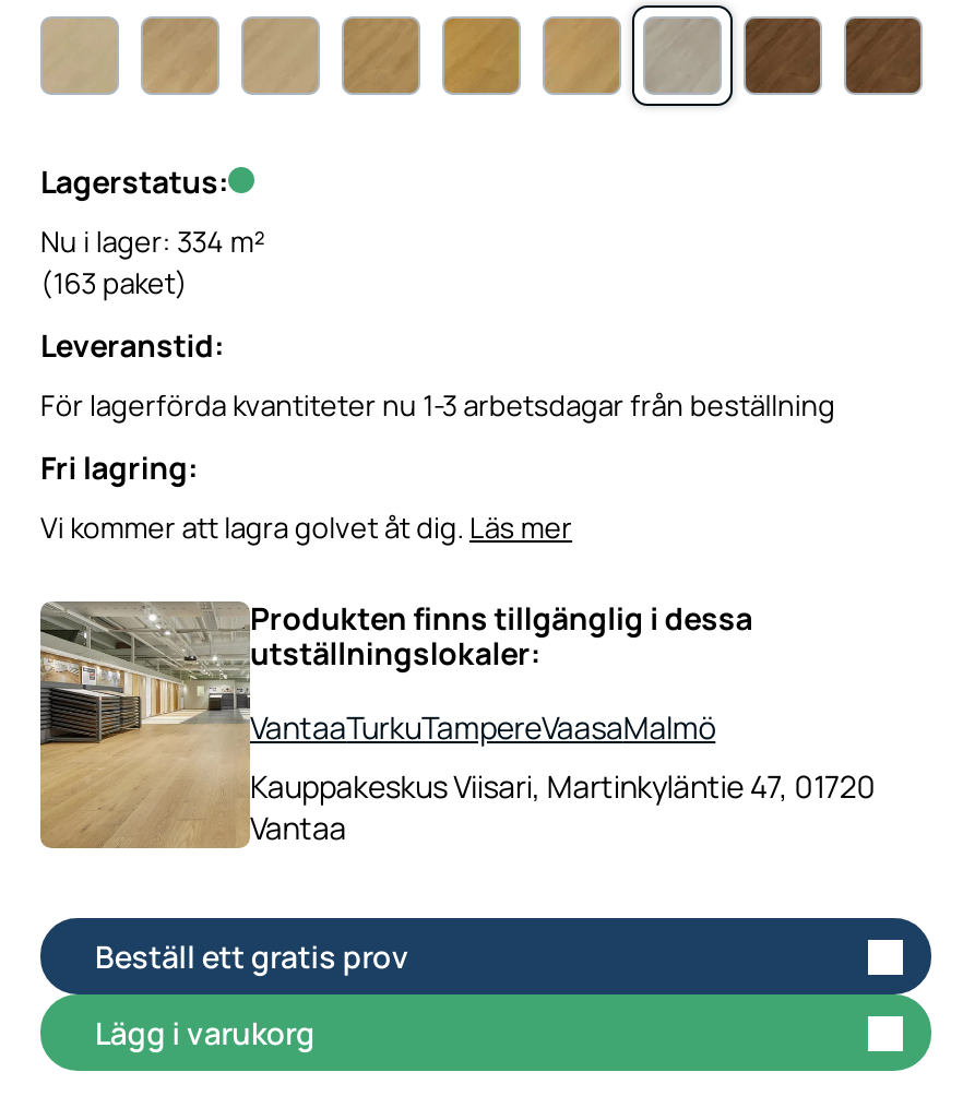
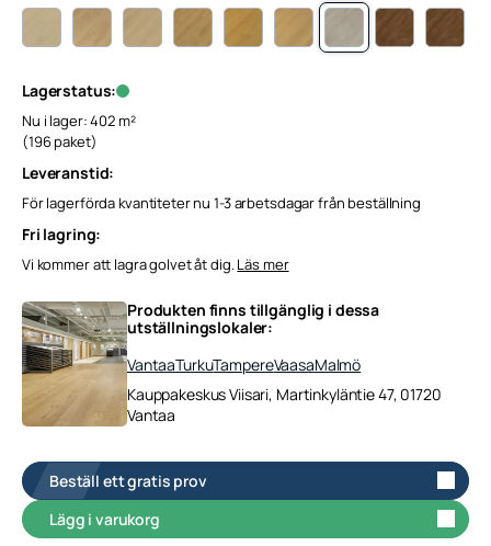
[40,221,265,261] Nu i lager: 334 m² -> [22,111,136,131] Nu i lager: 402 m²
[40,263,188,302] (163 paket) -> [22,132,97,152] (196 paket)

